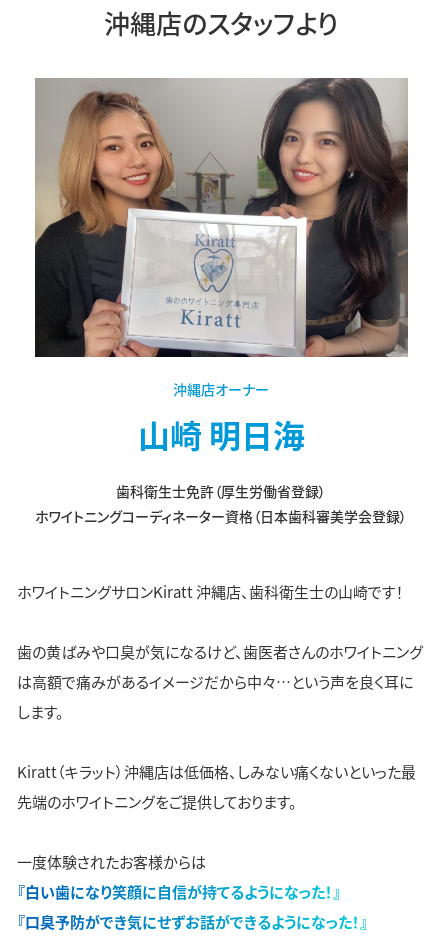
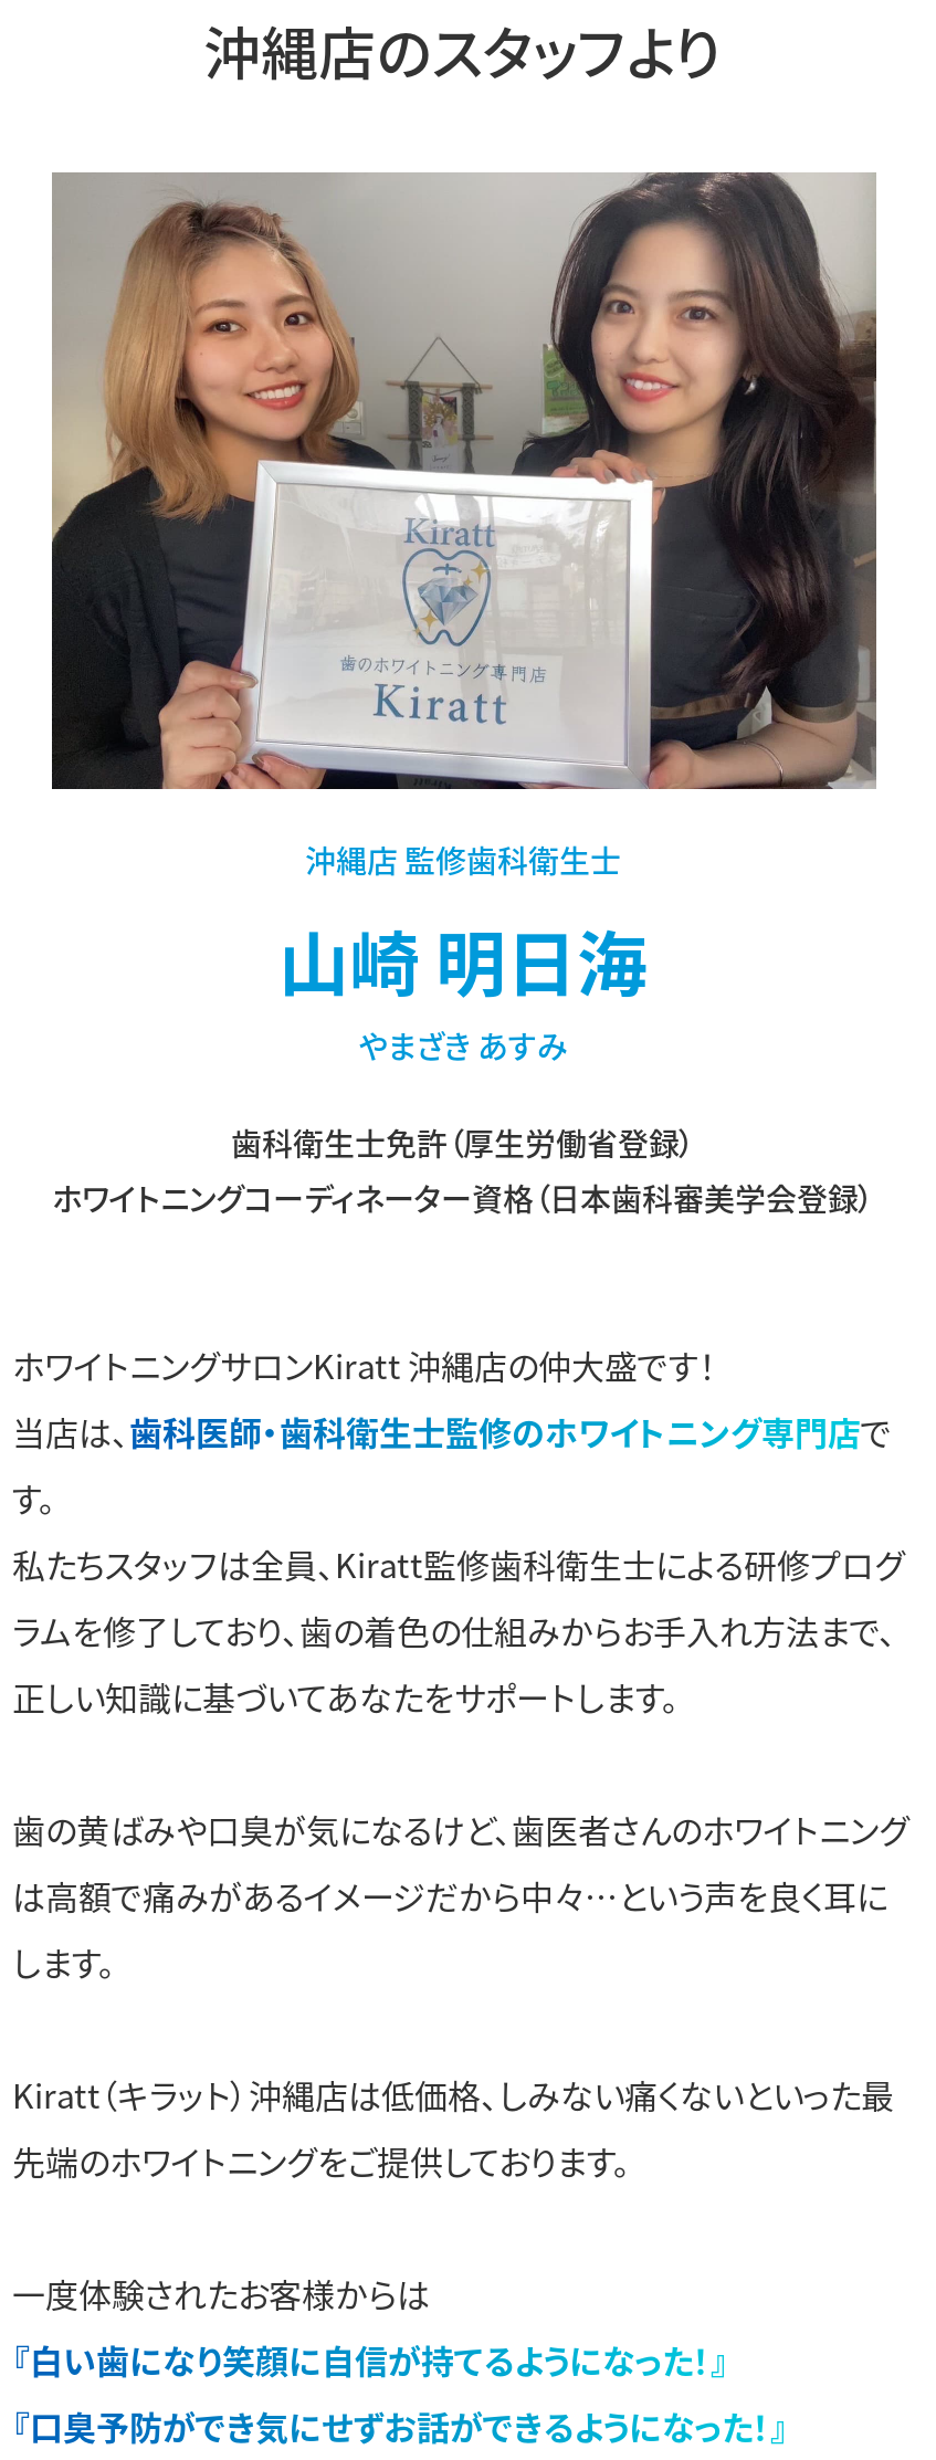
[173,379,269,399] 沖縄店オーナー -> [305,837,621,882] 沖縄店 監修歯科衛生士
none -> [358,1023,568,1067] やまざき あすみ
[17,581,404,602] ホワイトニングサロンKiratt 沖縄店、歯科衛生士の山崎です！ -> [12,1341,905,1719] ホワイトニングサロンKiratt 沖縄店の仲大盛です！ | 当店は、歯科医師・歯科衛生士監修のホワイトニング専門店で | す。 | 私たちスタッフは全員、Kiratt監修歯科衛生士による研修プログ | ラムを修了しており、歯の着色の仕組みからお手入れ方法まで、 | 正しい知識に基づいてあなたをサポートします。

